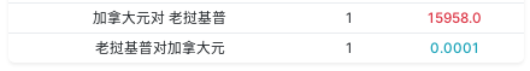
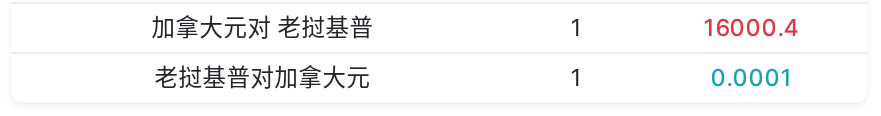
[427,10,482,26] 15958.0 -> [703,14,799,42] 16000.4

